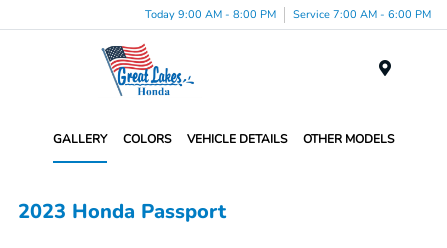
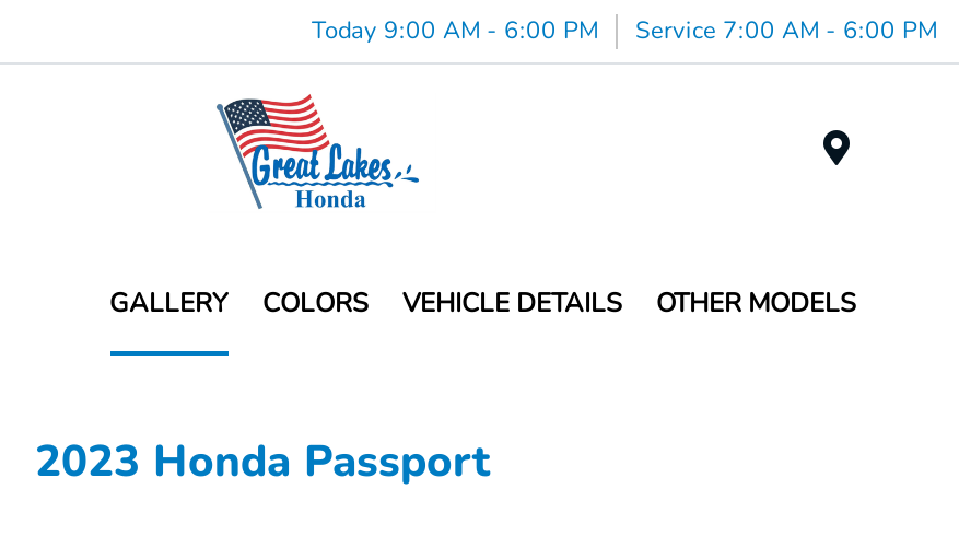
[145,6,431,21] Today 9:00 AM - 8:00 PM Service 7:00 AM - 6:00 PM -> [312,13,937,46] Today 9:00 AM - 6:00 PM Service 7:00 AM - 6:00 PM

